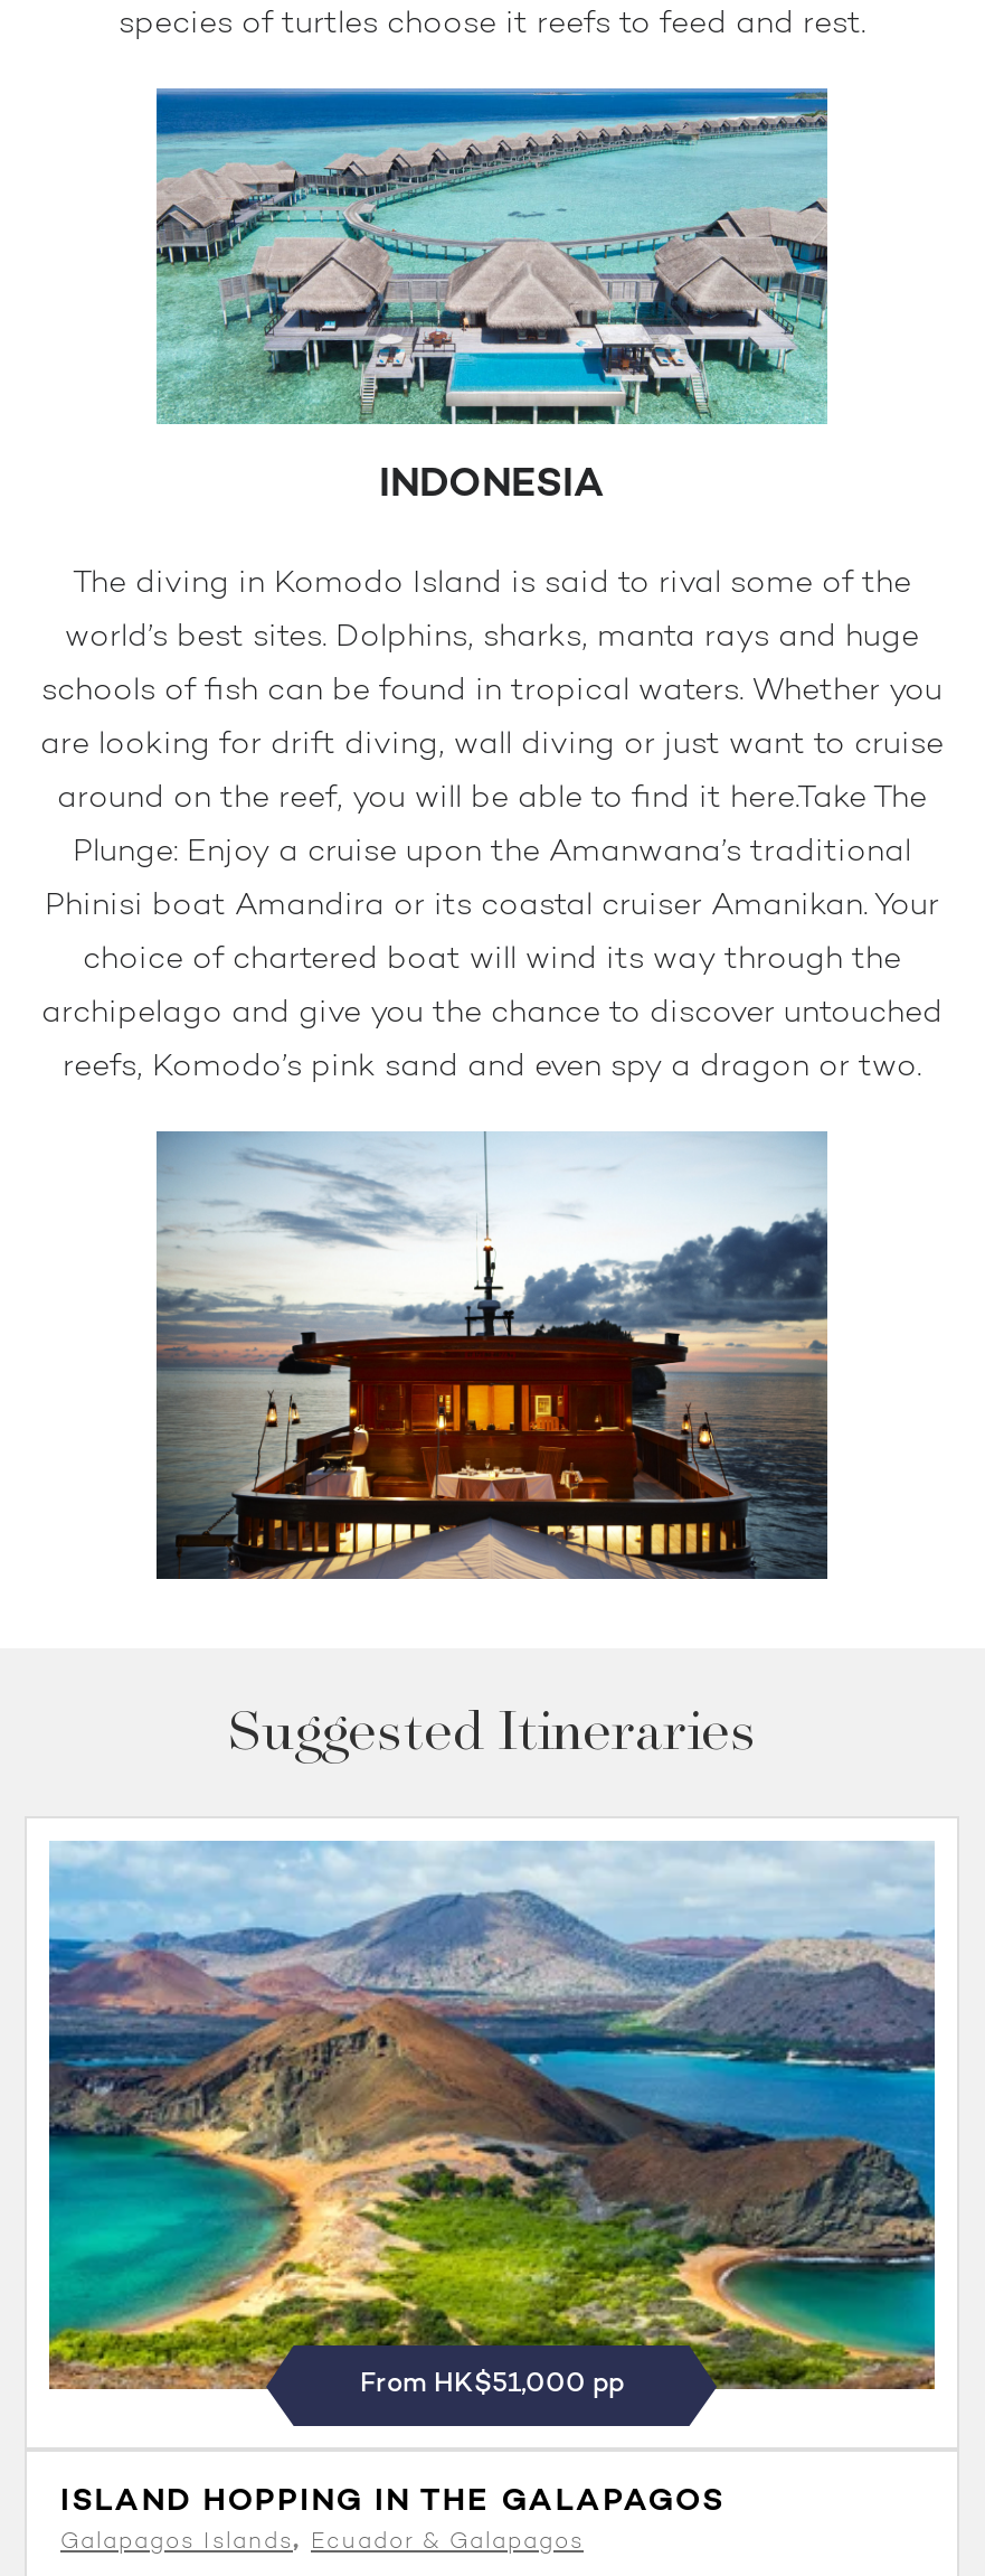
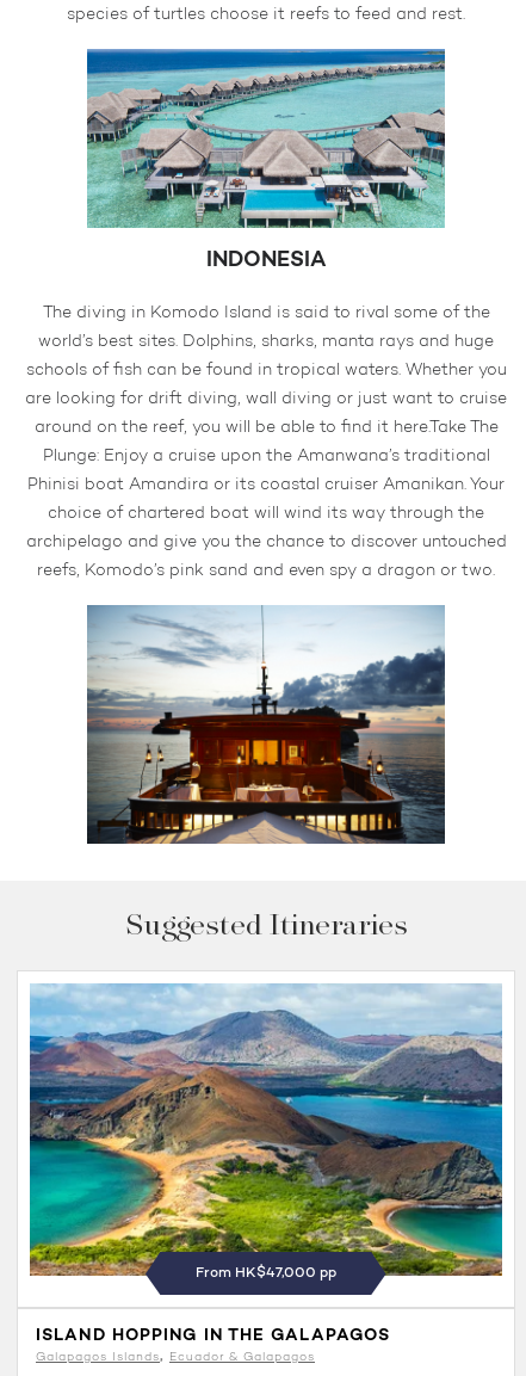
[360,2371,624,2398] From HK$51,000 pp -> [196,1266,336,1281] From HK$47,000 pp

